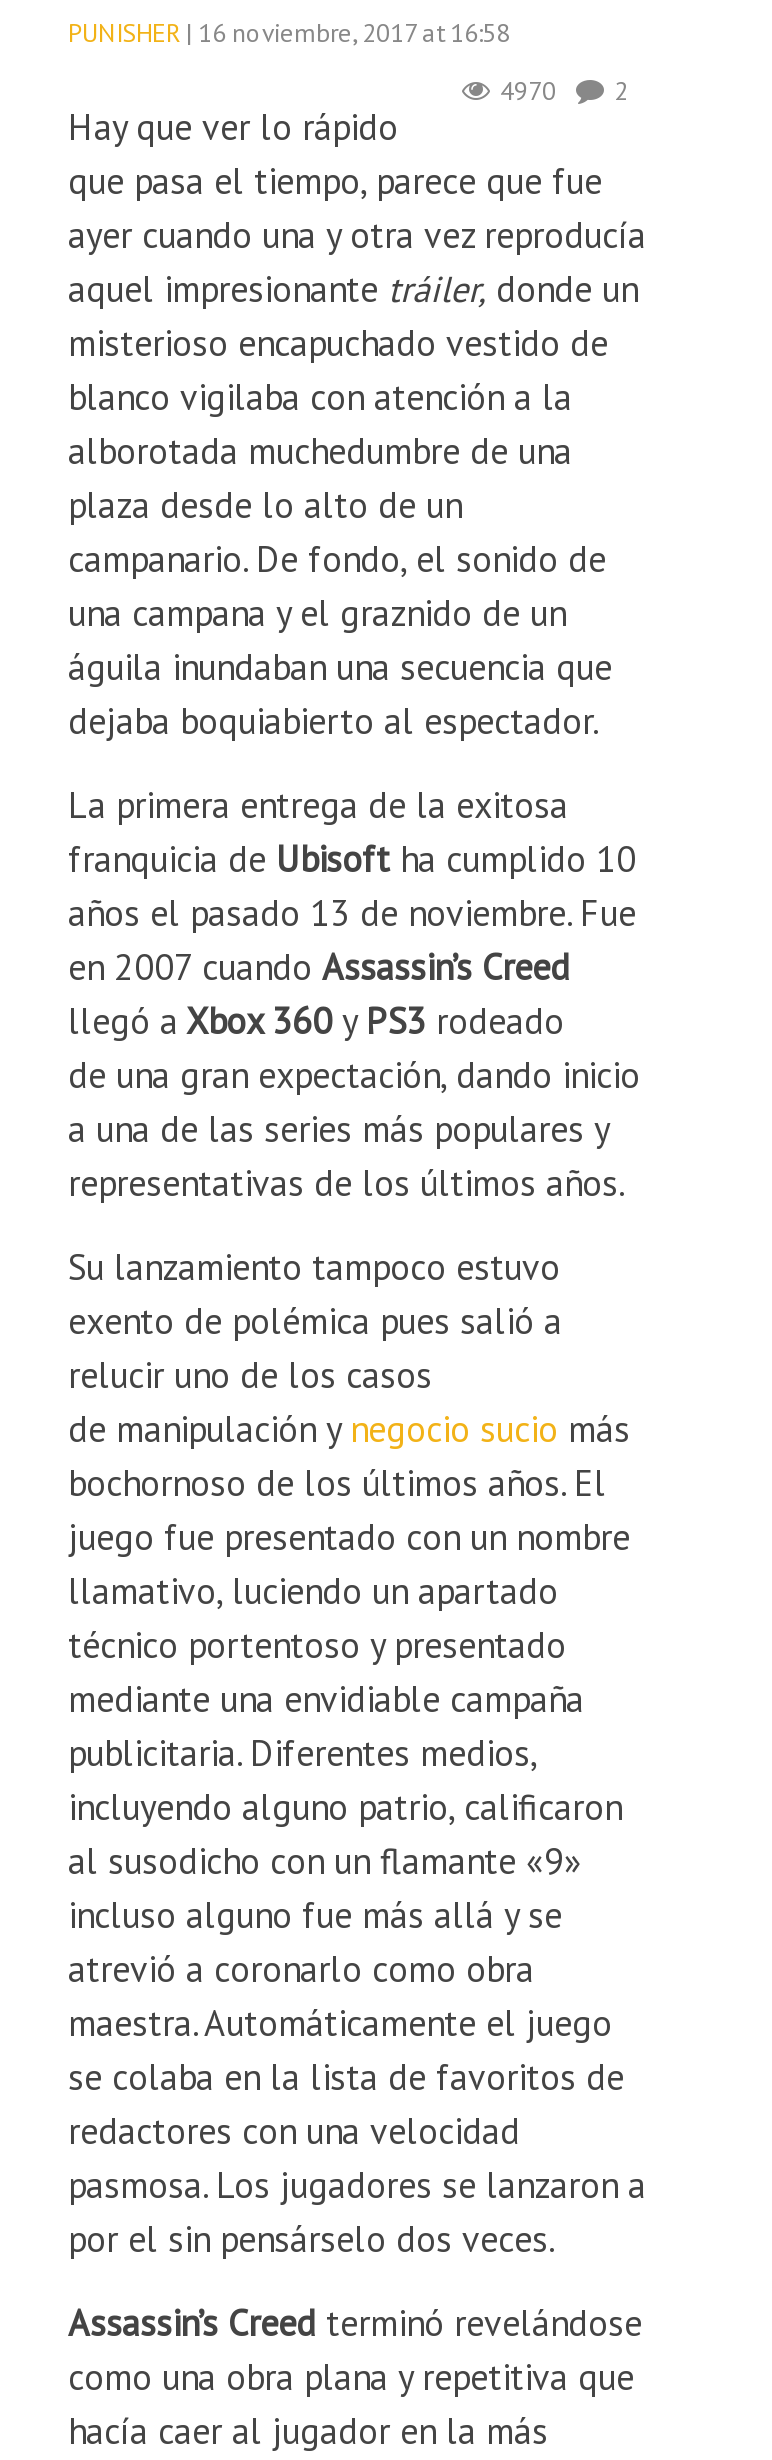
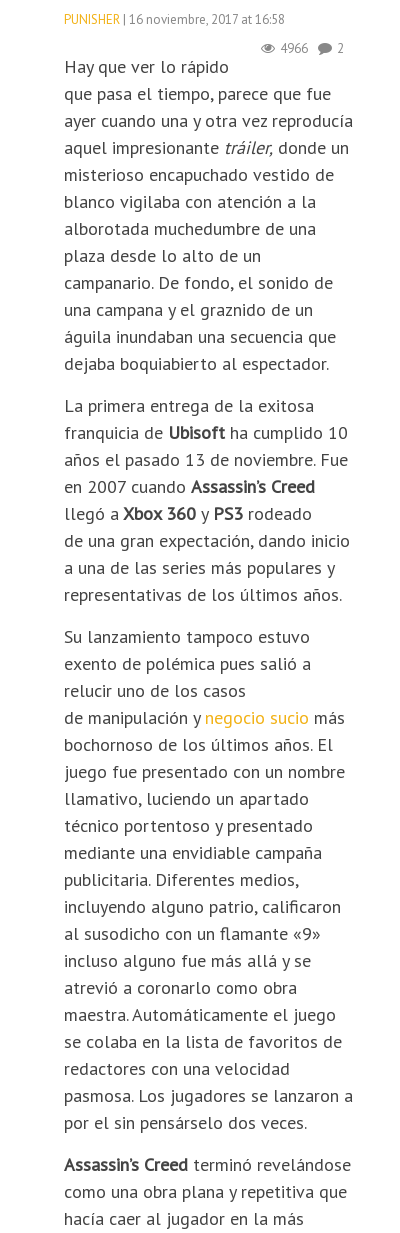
[494,75,628,109] 4970 2 -> [277,40,344,57] 4966 2

